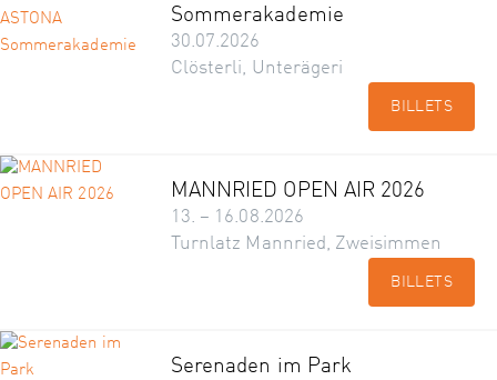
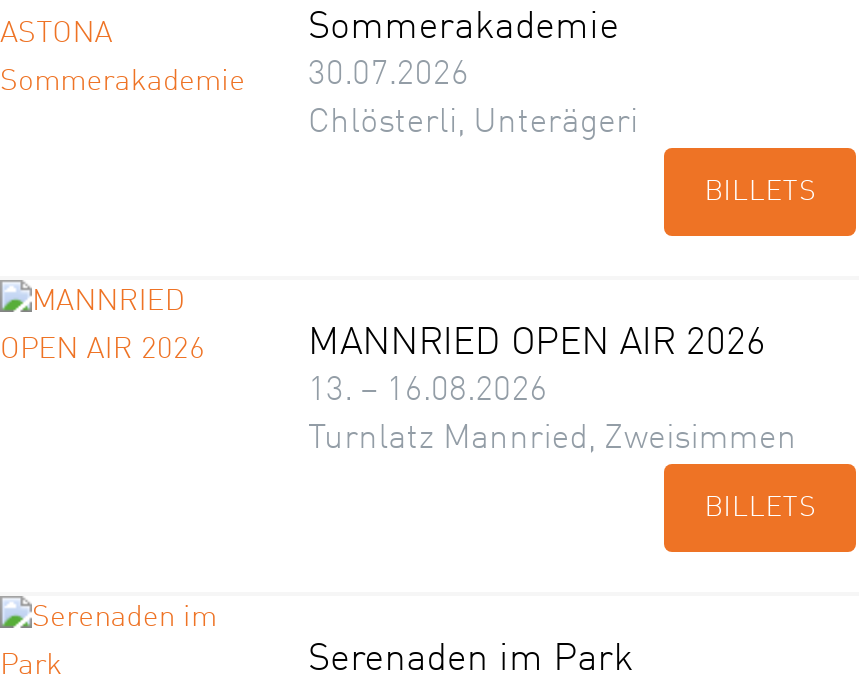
[171,59,343,78] Clösterli, Unterägeri -> [308,106,638,140] Chlösterli, Unterägeri

